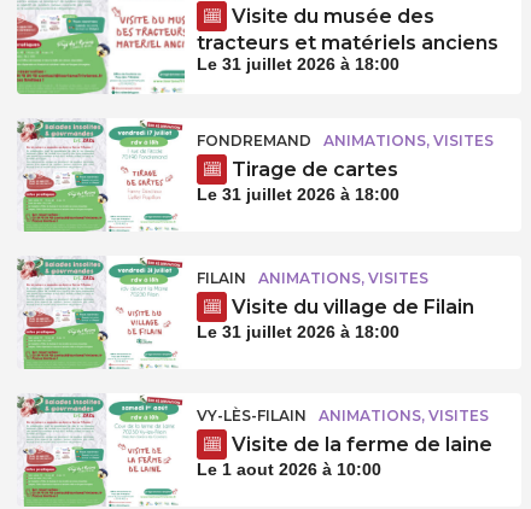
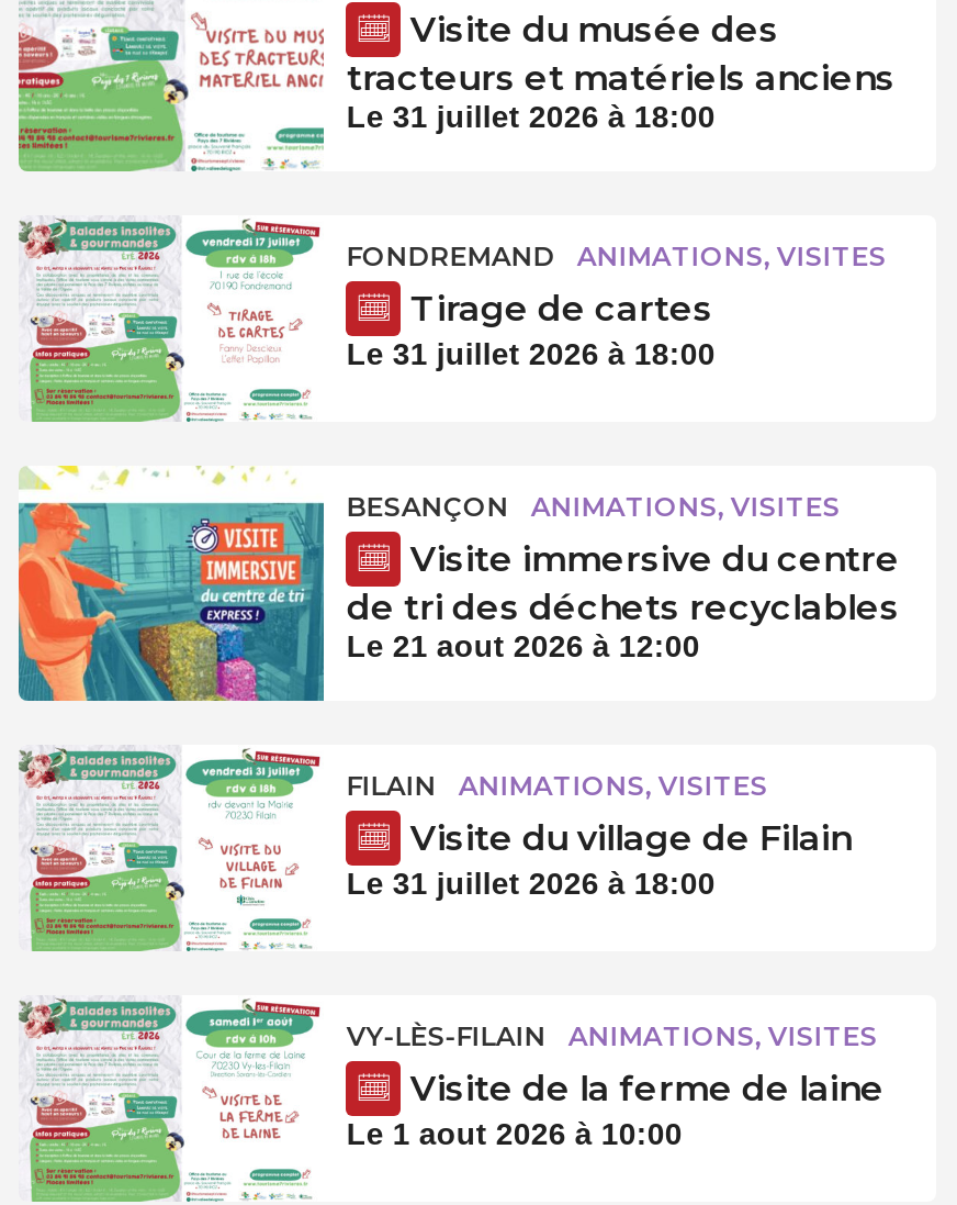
none -> [16,464,899,703] [image] | BESANÇON | ANIMATIONS, VISITES | Visite immersive du centre | de tri des déchets recyclables | Le 21 aout 2026 à 12:00

